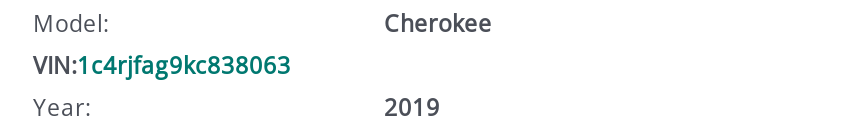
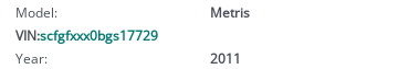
[33,5,492,79] Cherokee | VIN:1c4rjfag9kc838063 -> [15,3,249,43] Metris | VIN:scfgfxxx0bgs17729
[384,89,440,121] 2019 -> [209,49,240,66] 2011

